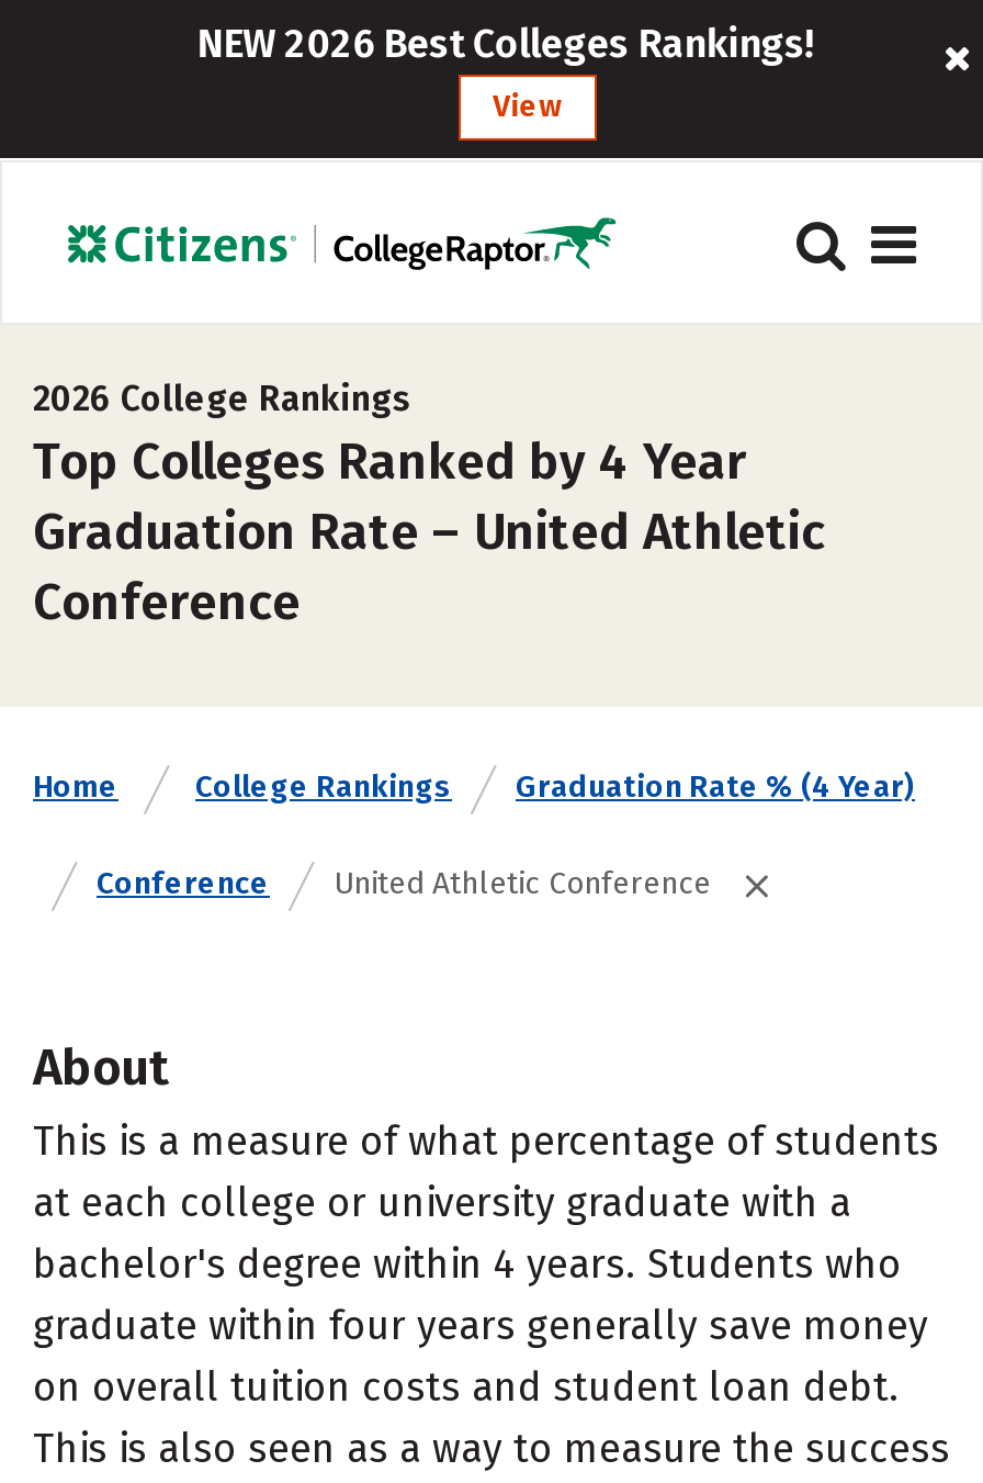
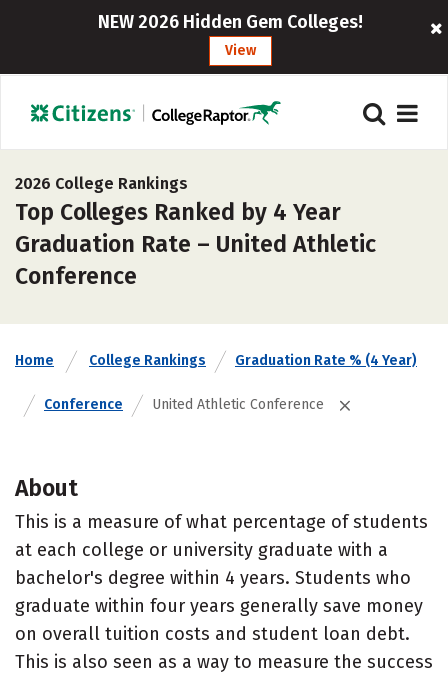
[197,20,815,68] NEW 2026 Best Colleges Rankings! -> [98,11,363,33] NEW 2026 Hidden Gem Colleges!

